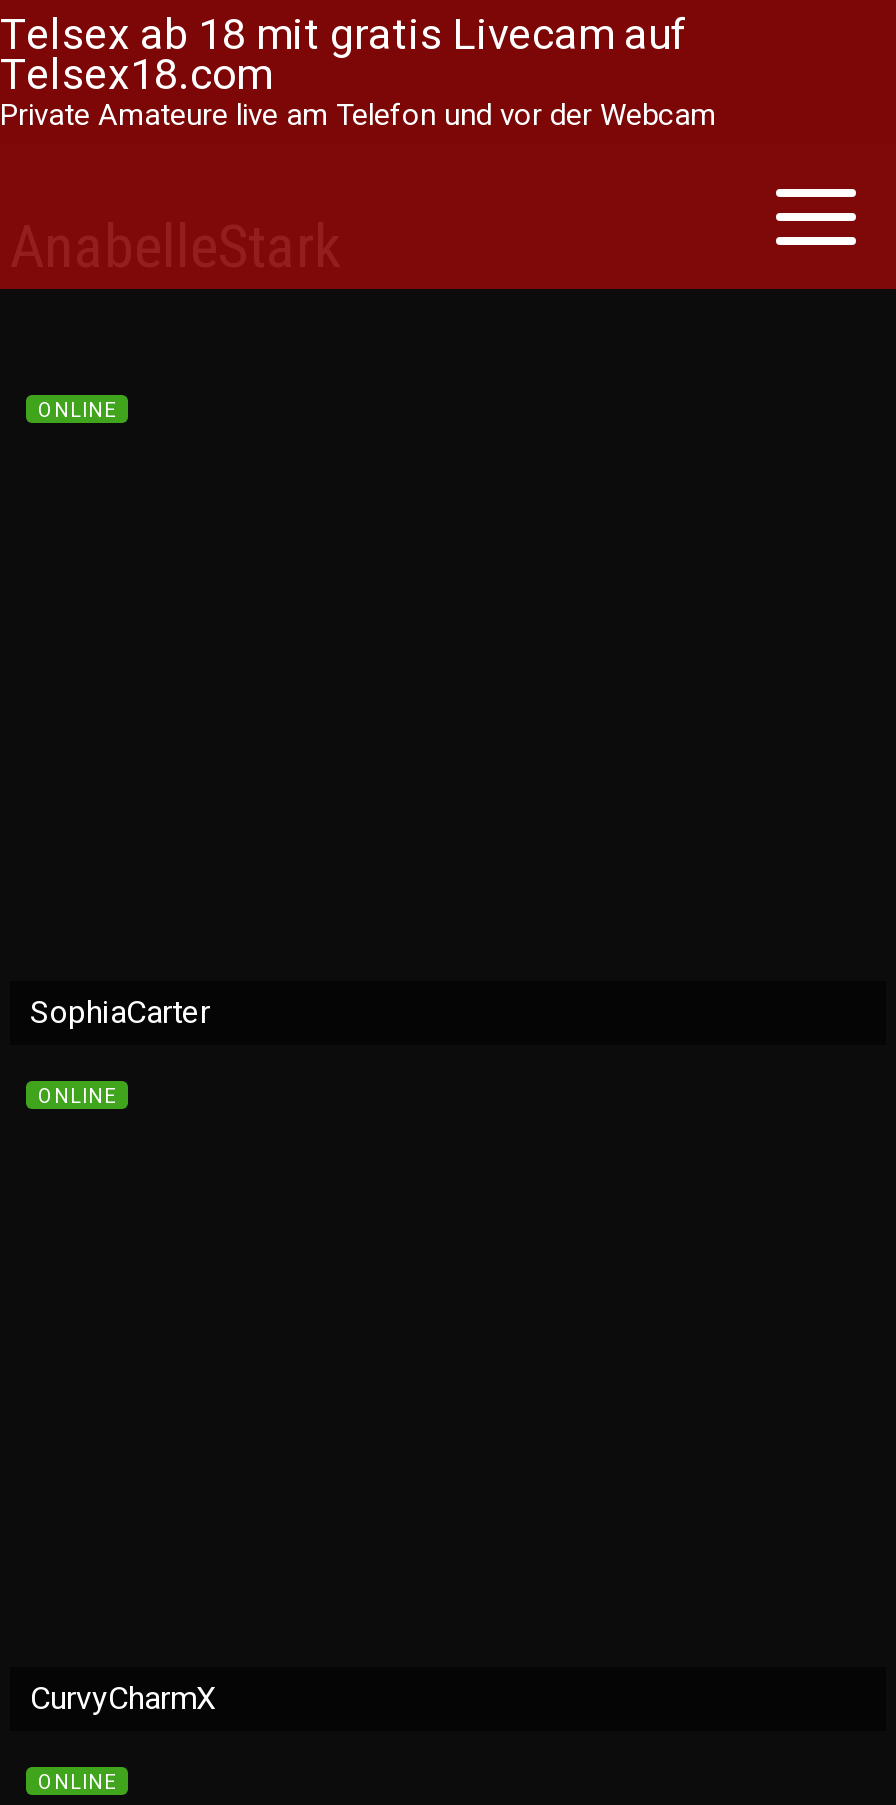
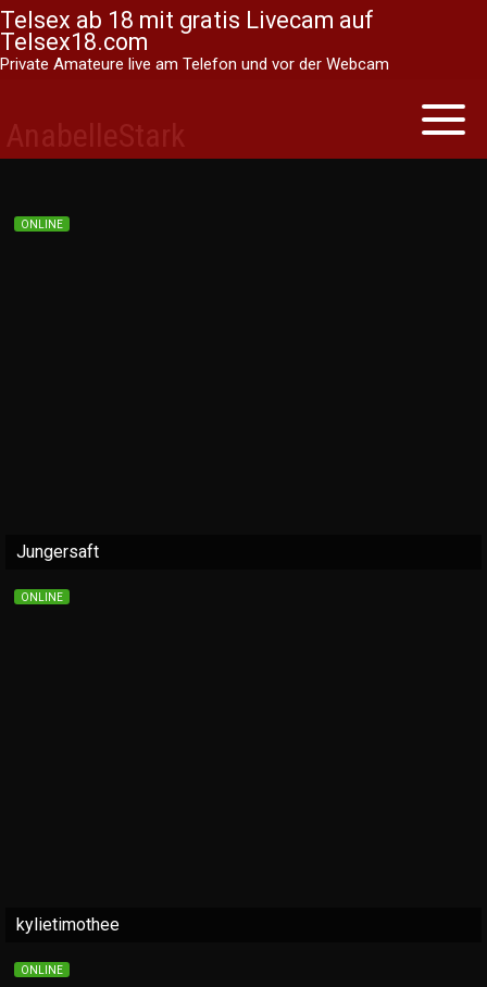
[30,993,210,1031] SophiaCarter -> [16,541,99,562] Jungersaft
[30,1679,216,1717] CurvyCharmX -> [16,914,120,935] kylietimothee

